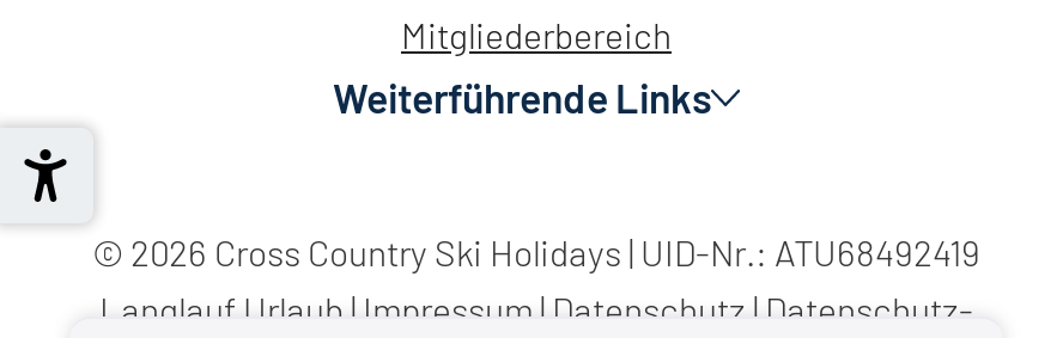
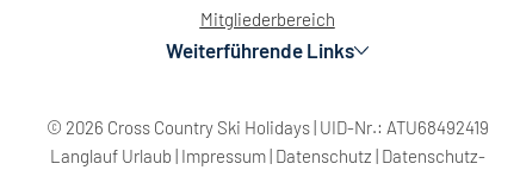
[7,123,98,228] [image] -> none

